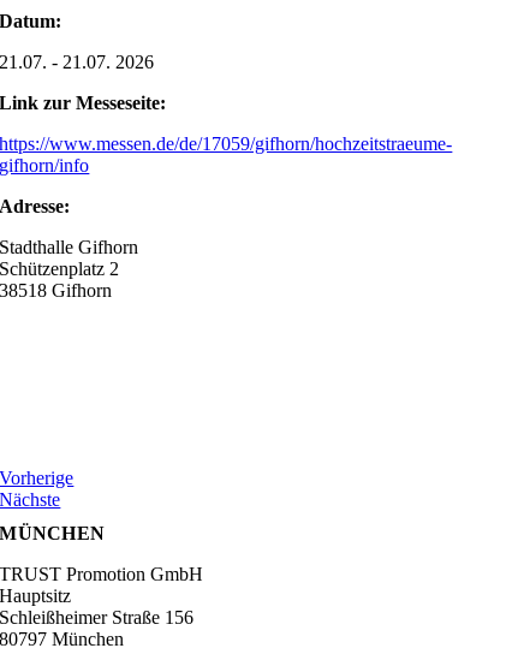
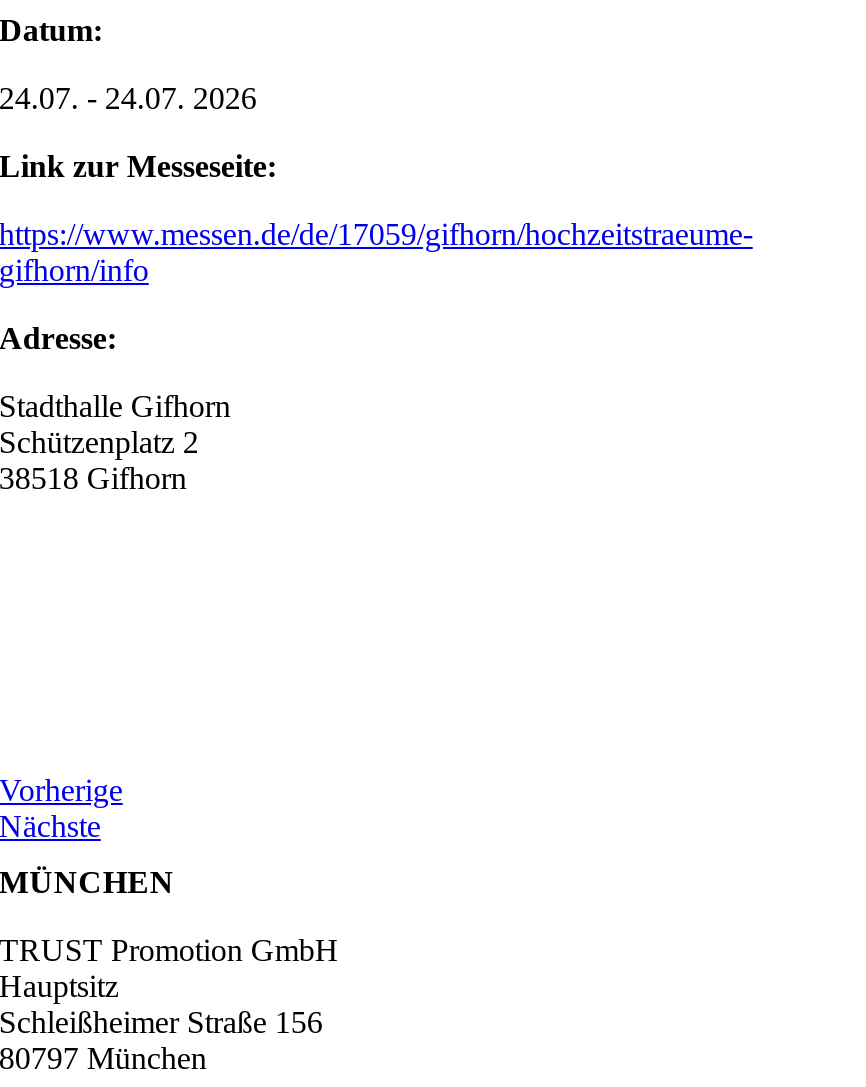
[0,52,154,72] 21.07. - 21.07. 2026 -> [0,81,257,115] 24.07. - 24.07. 2026

